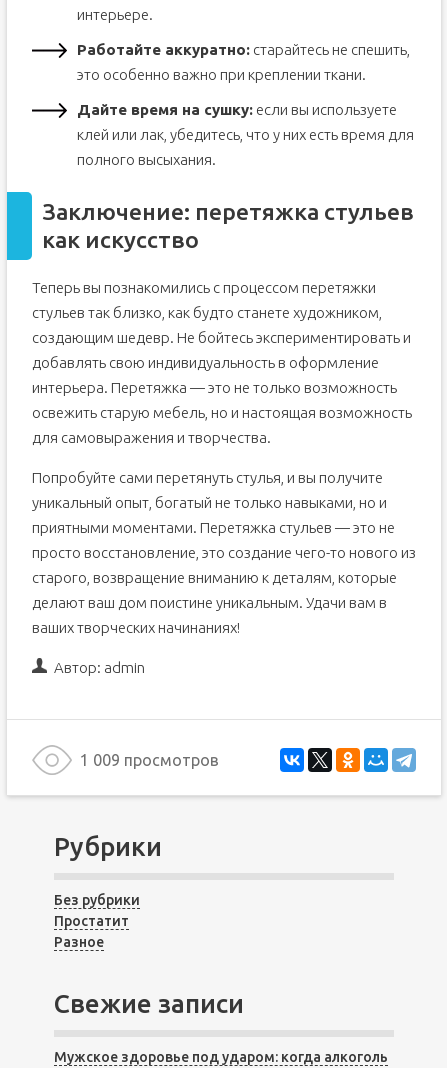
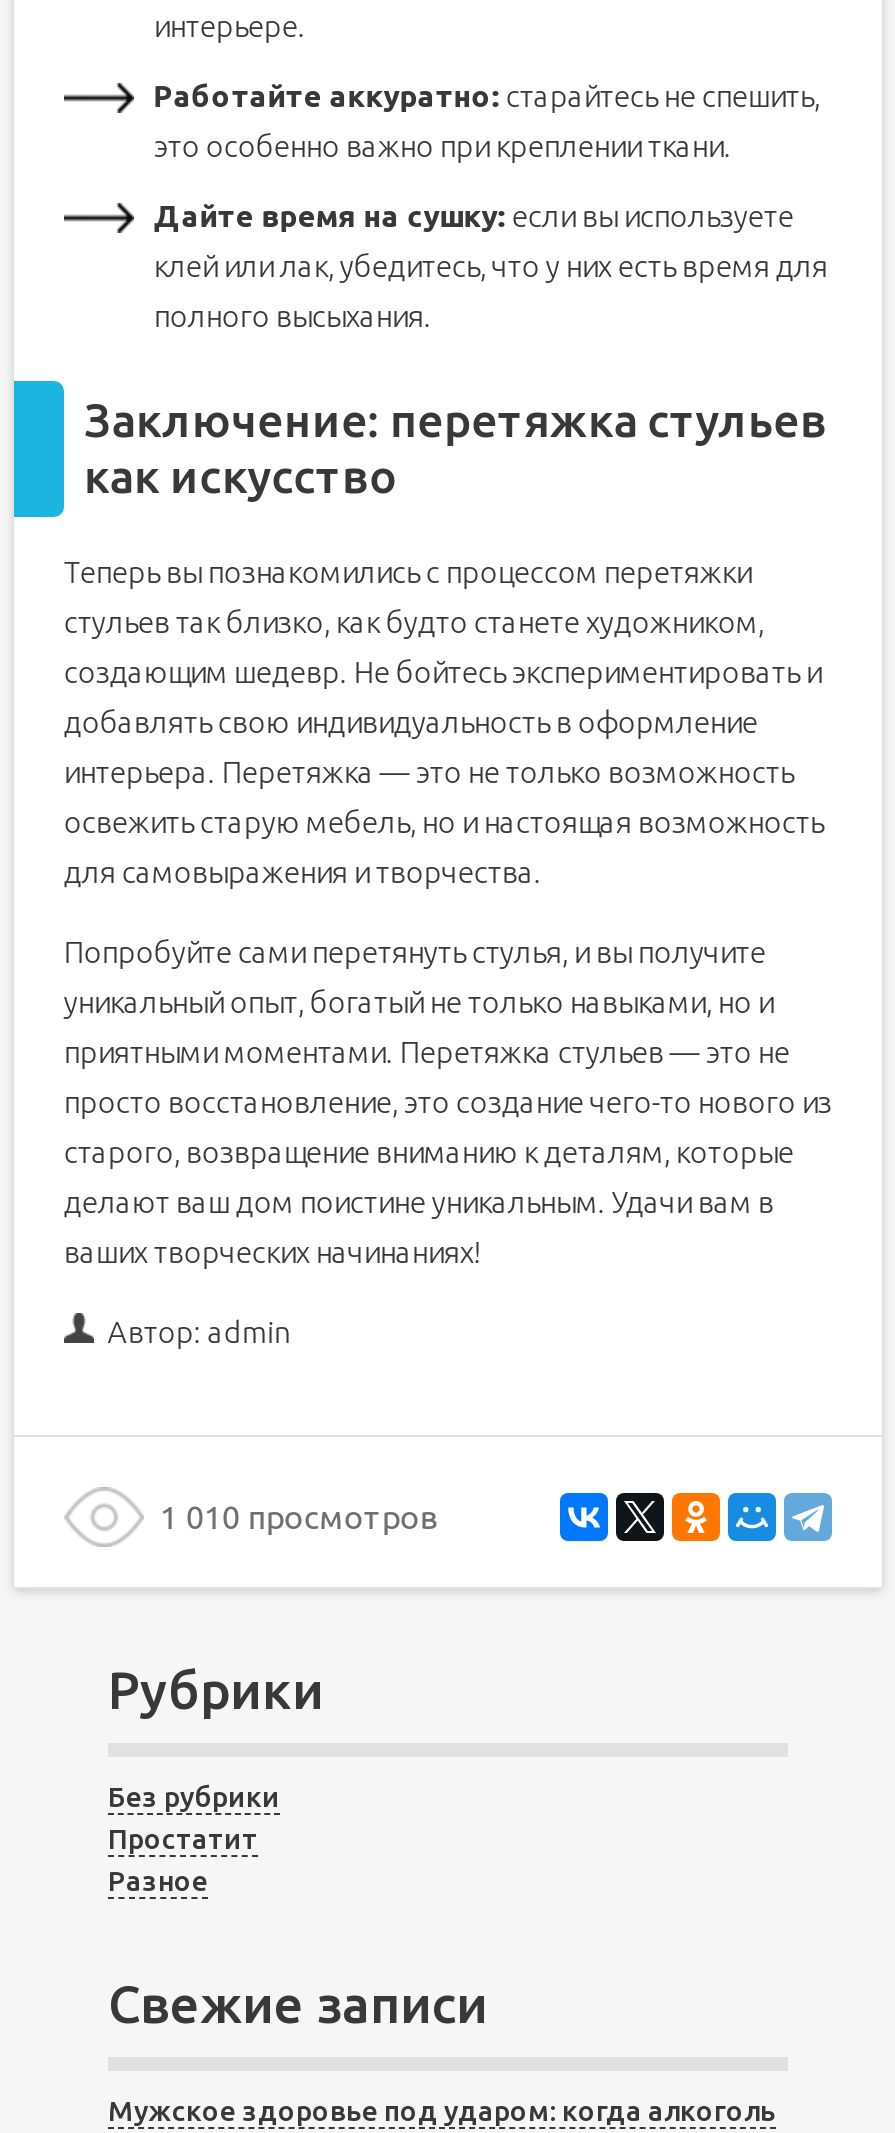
[80,751,219,769] 1 009 просмотров -> [159,1499,437,1535] 1 010 просмотров

